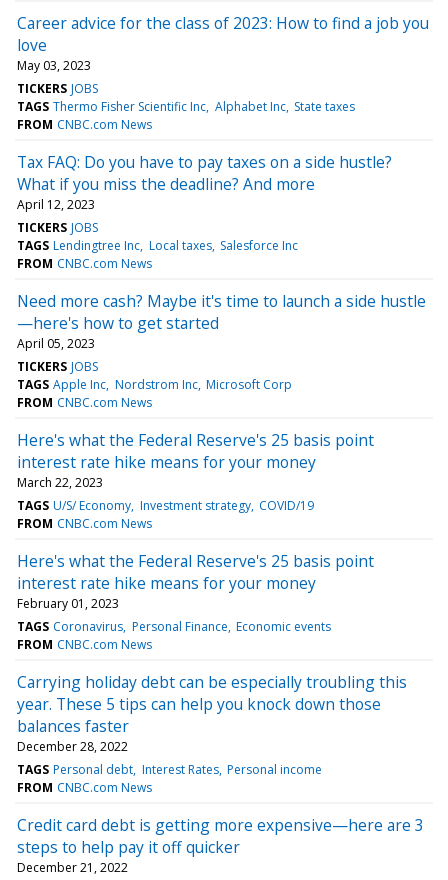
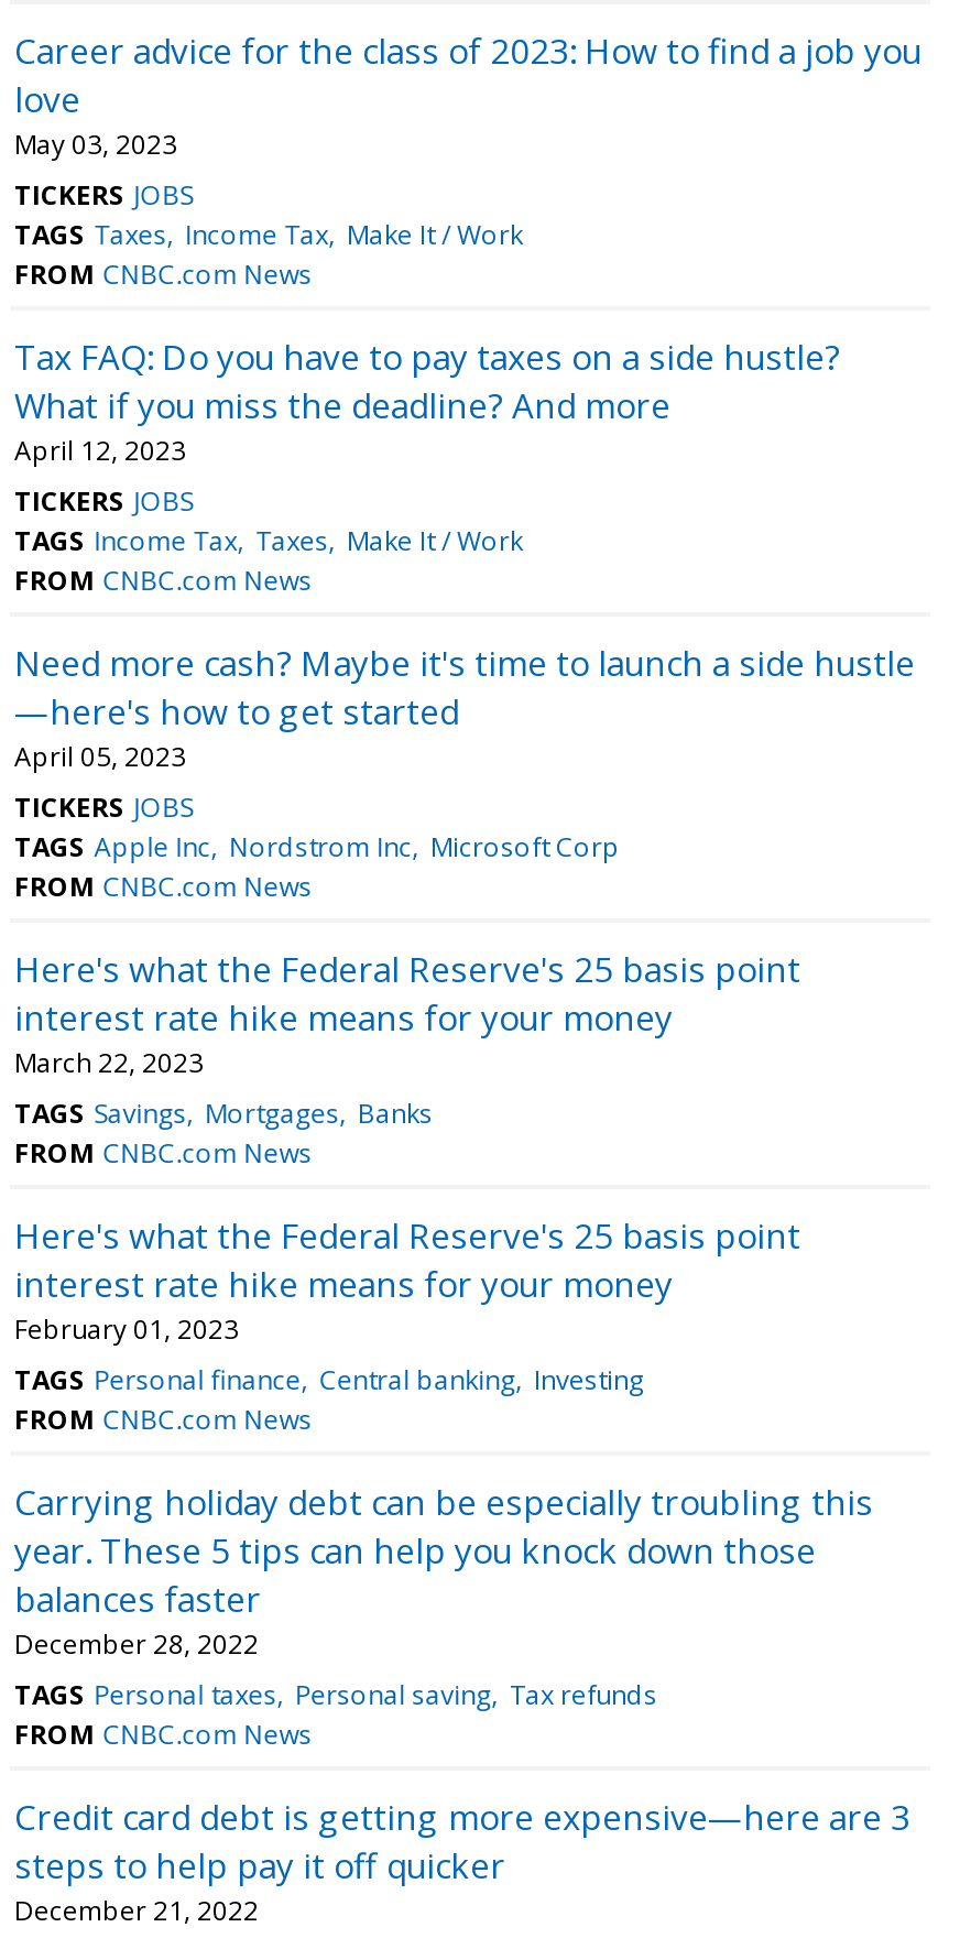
[17,98,355,115] TAGS Thermo Fisher Scientific Inc Alphabet Inc State taxes -> [14,215,523,253] TAGS Taxes Income Tax Make It / Work
[17,237,298,254] TAGS Lendingtree Inc Local taxes Salesforce Inc -> [14,521,523,559] TAGS Income Tax Taxes Make It / Work
[17,497,314,514] TAGS U/S/ Economy Investment strategy COVID/19 -> [14,1094,432,1132] TAGS Savings Mortgages Banks
[17,618,331,635] TAGS Coronavirus Personal Finance Economic events -> [14,1361,644,1398] TAGS Personal finance Central banking Investing
[17,761,322,778] TAGS Personal debt Interest Rates Personal income -> [14,1675,657,1713] TAGS Personal taxes Personal saving Tax refunds

